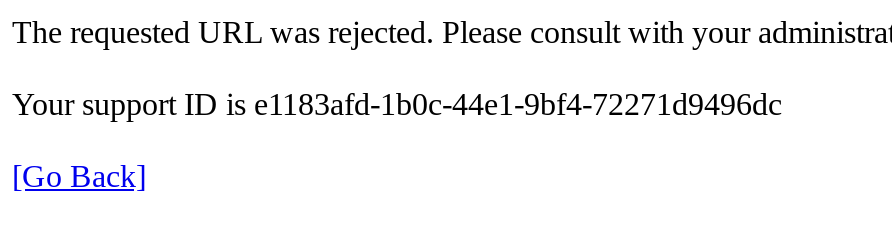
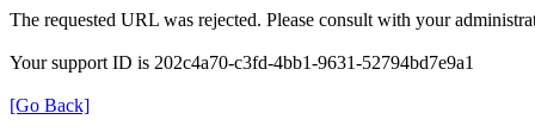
[12,87,782,121] Your support ID is e1183afd-1b0c-44e1-9bf4-72271d9496dc -> [10,52,474,73] Your support ID is 202c4a70-c3fd-4bb1-9631-52794bd7e9a1

